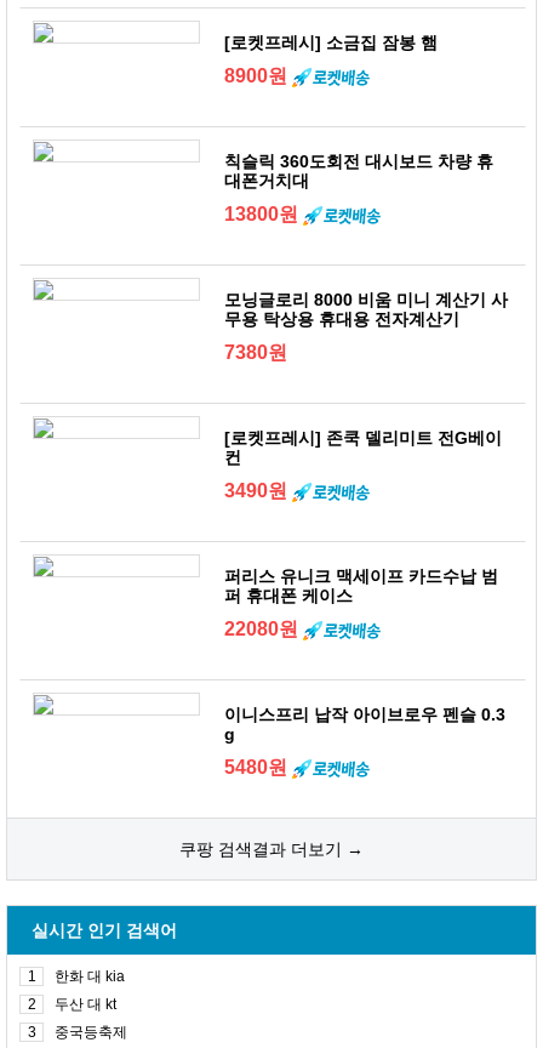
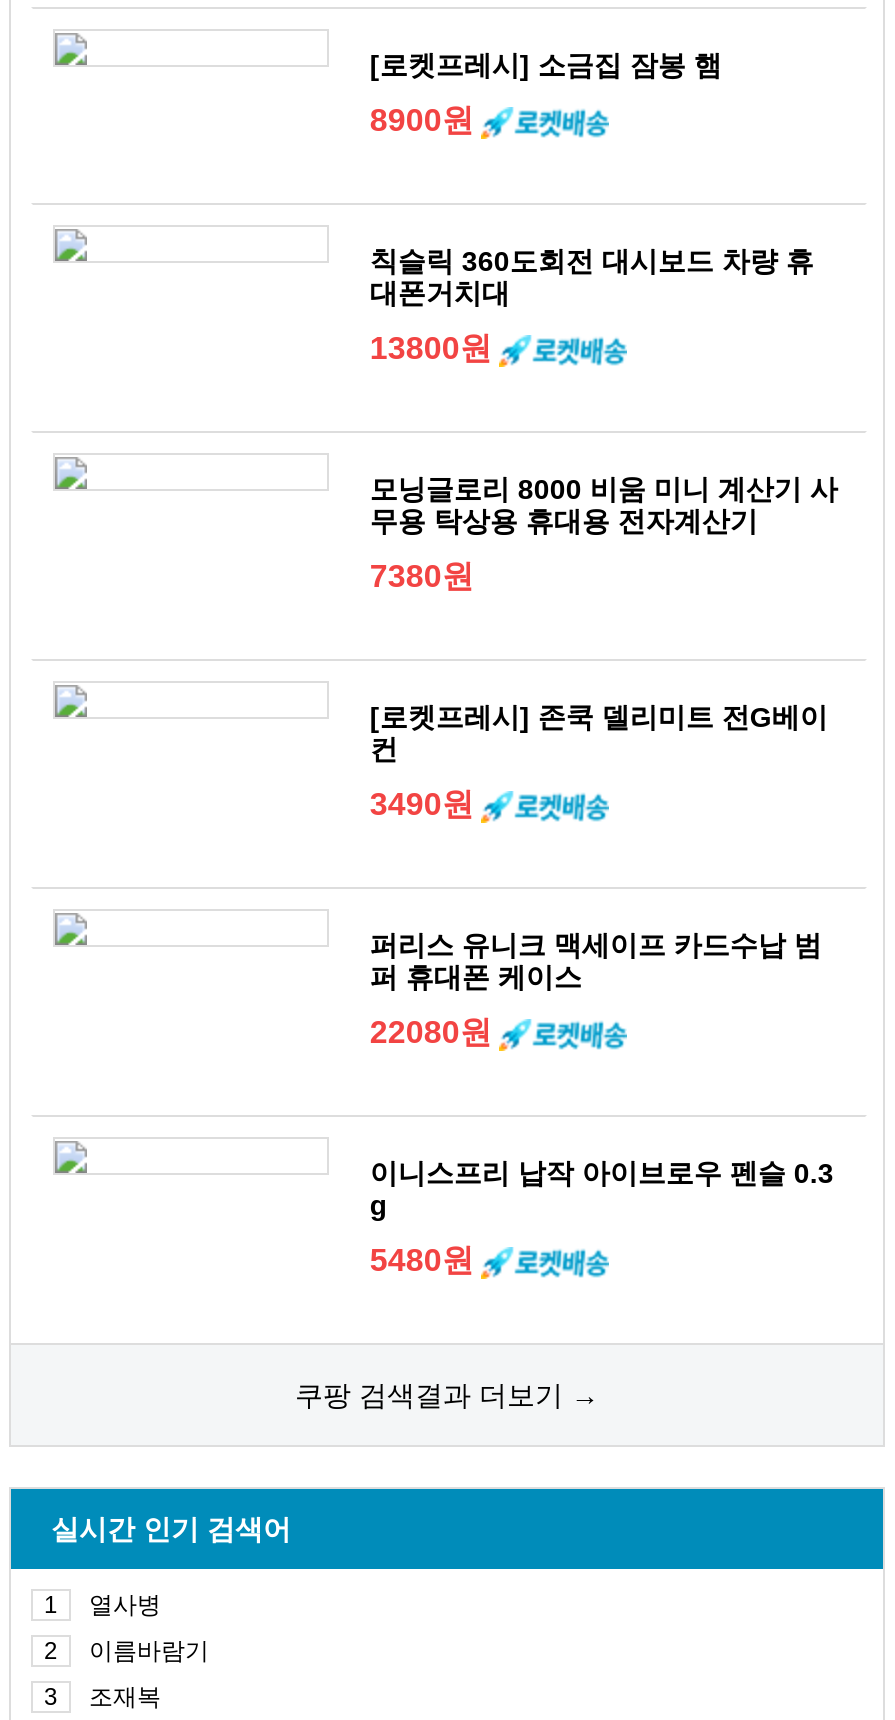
[55,968,125,985] 한화 대 kia -> [89,1591,161,1619] 열사병
[55,996,116,1013] 두산 대 kt -> [89,1637,209,1665] 이름바람기
[55,1024,127,1041] 중국등축제 -> [89,1683,161,1711] 조재복

